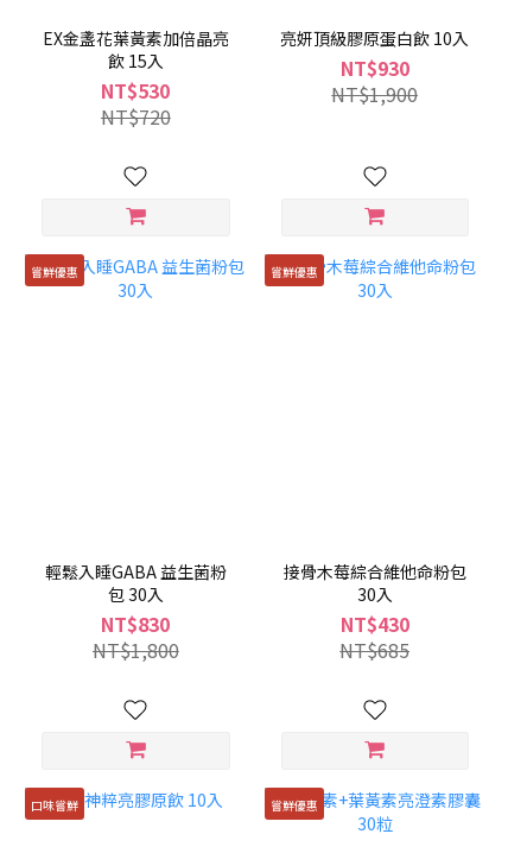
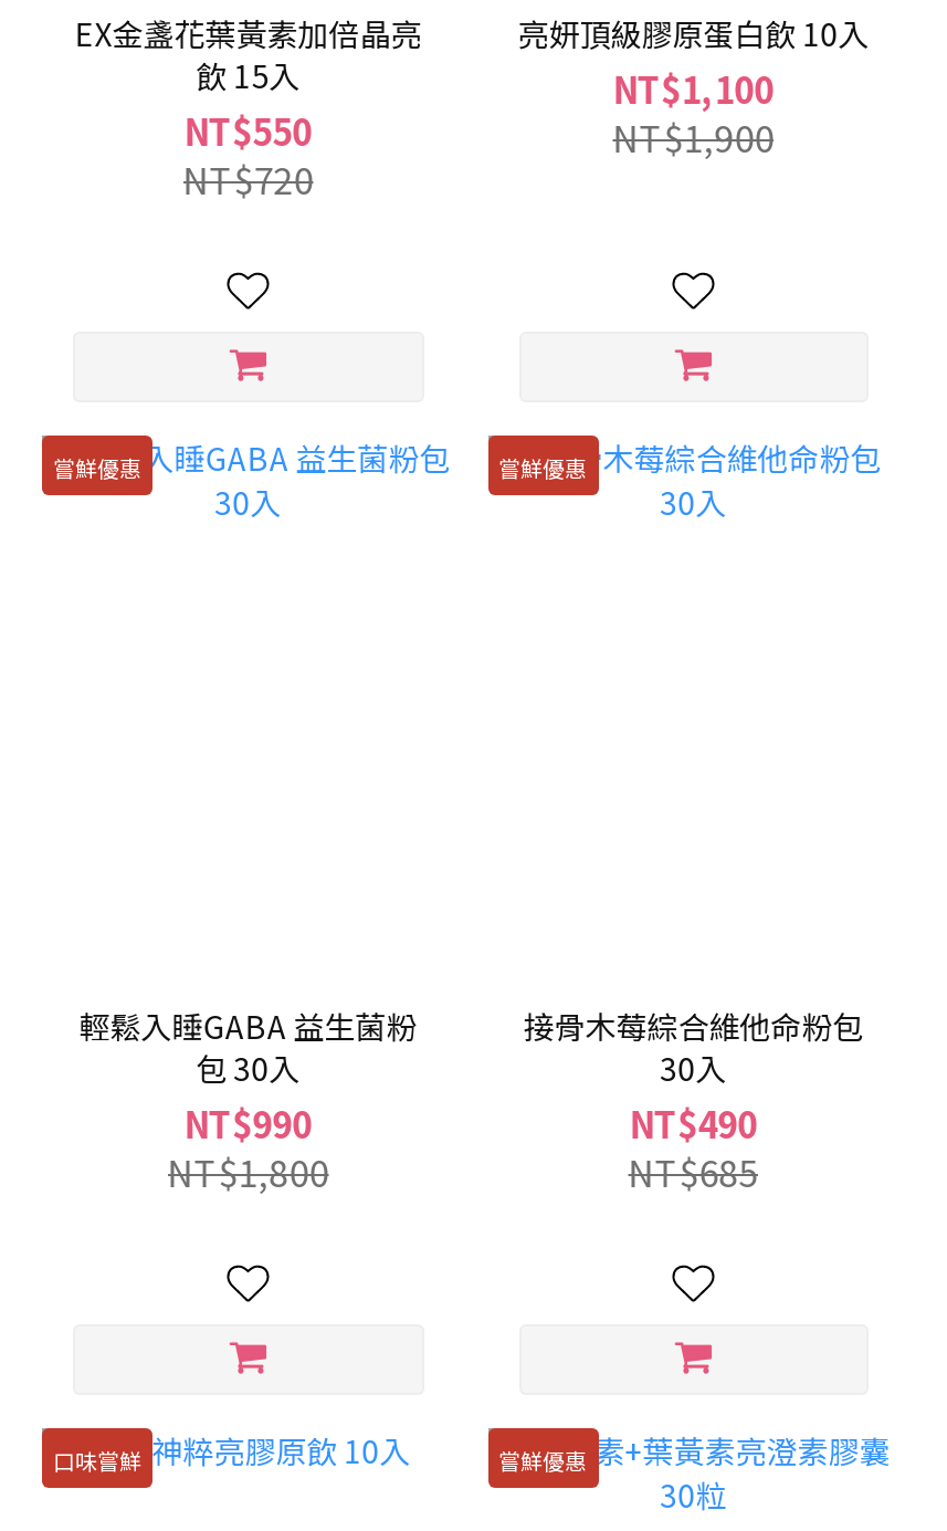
[340,53,409,82] NT$930 -> [613,62,774,115] NT$1,100
[101,76,170,105] NT$530 -> [184,104,312,157] NT$550
[101,610,170,638] NT$830 -> [184,1097,312,1150] NT$990
[340,610,409,638] NT$430 -> [629,1097,758,1150] NT$490

